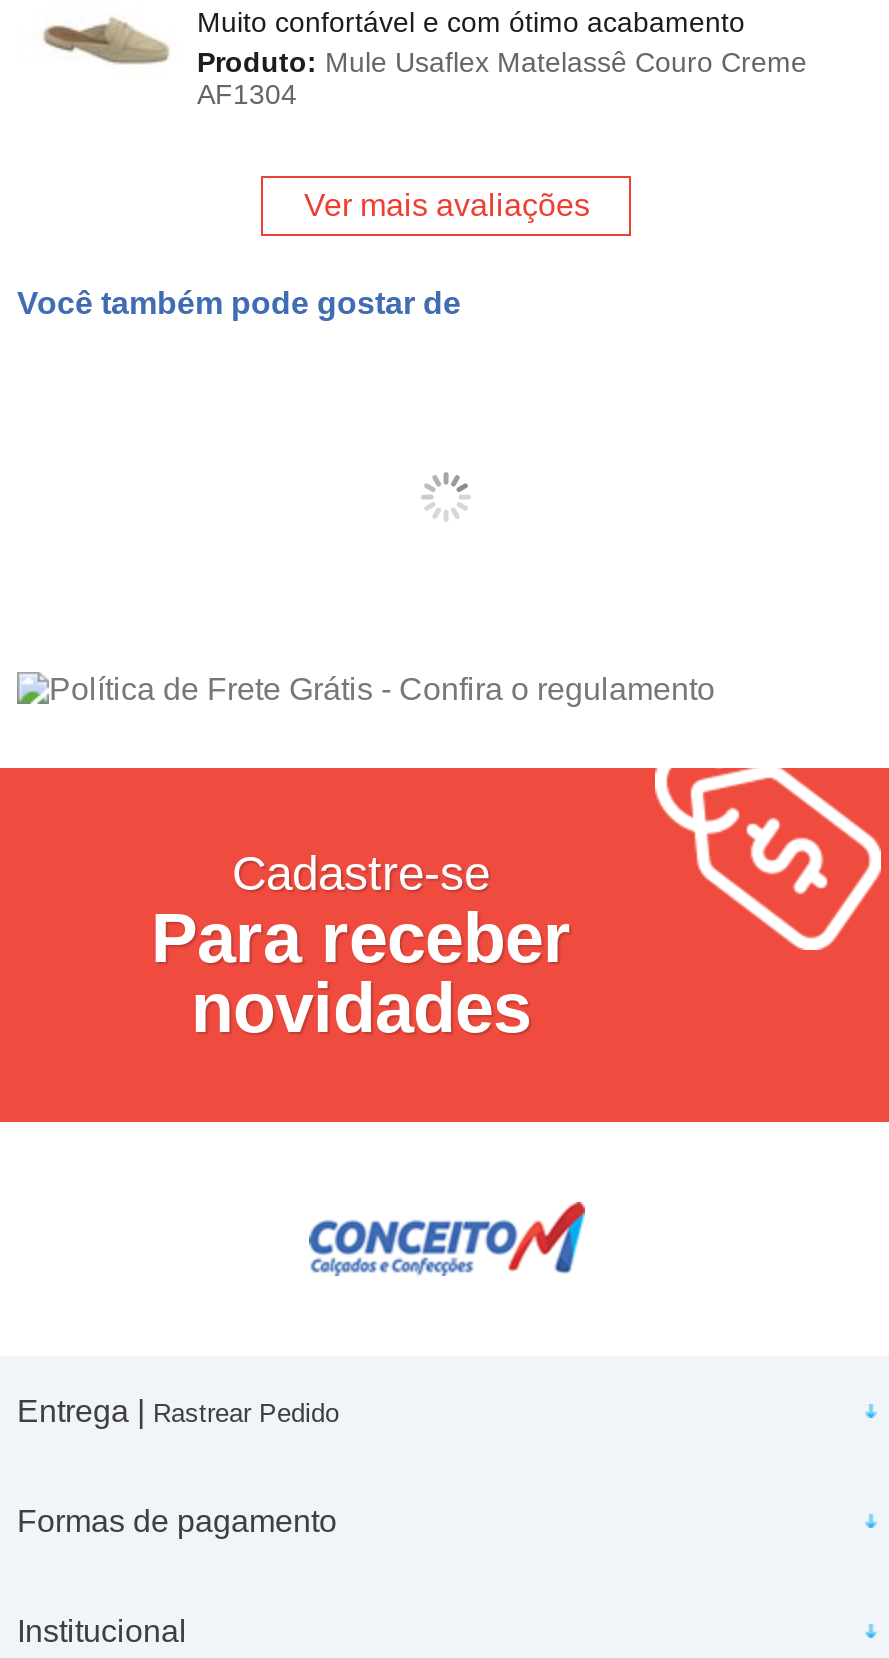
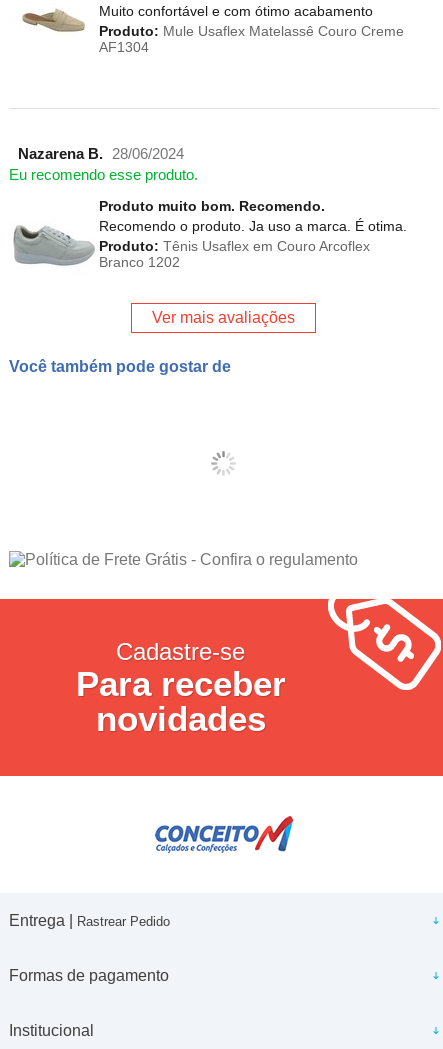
none -> [9,146,407,270] [image] | Nazarena B. 28/06/2024 | Eu recomendo esse produto. | Produto muito bom. Recomendo. | Recomendo o produto. Ja uso a marca. É otima. | Produto: Tênis Usaflex em Couro Arcoflex | Branco 1202

